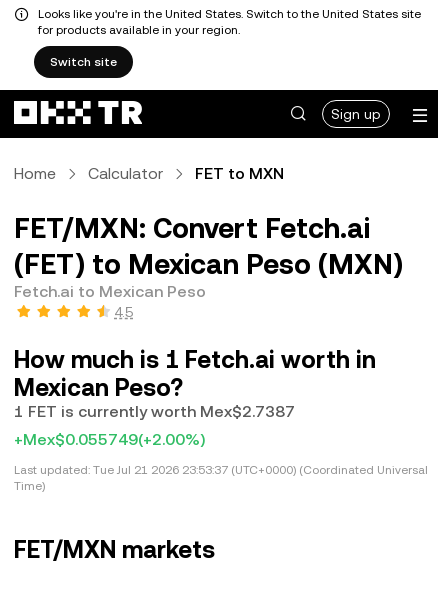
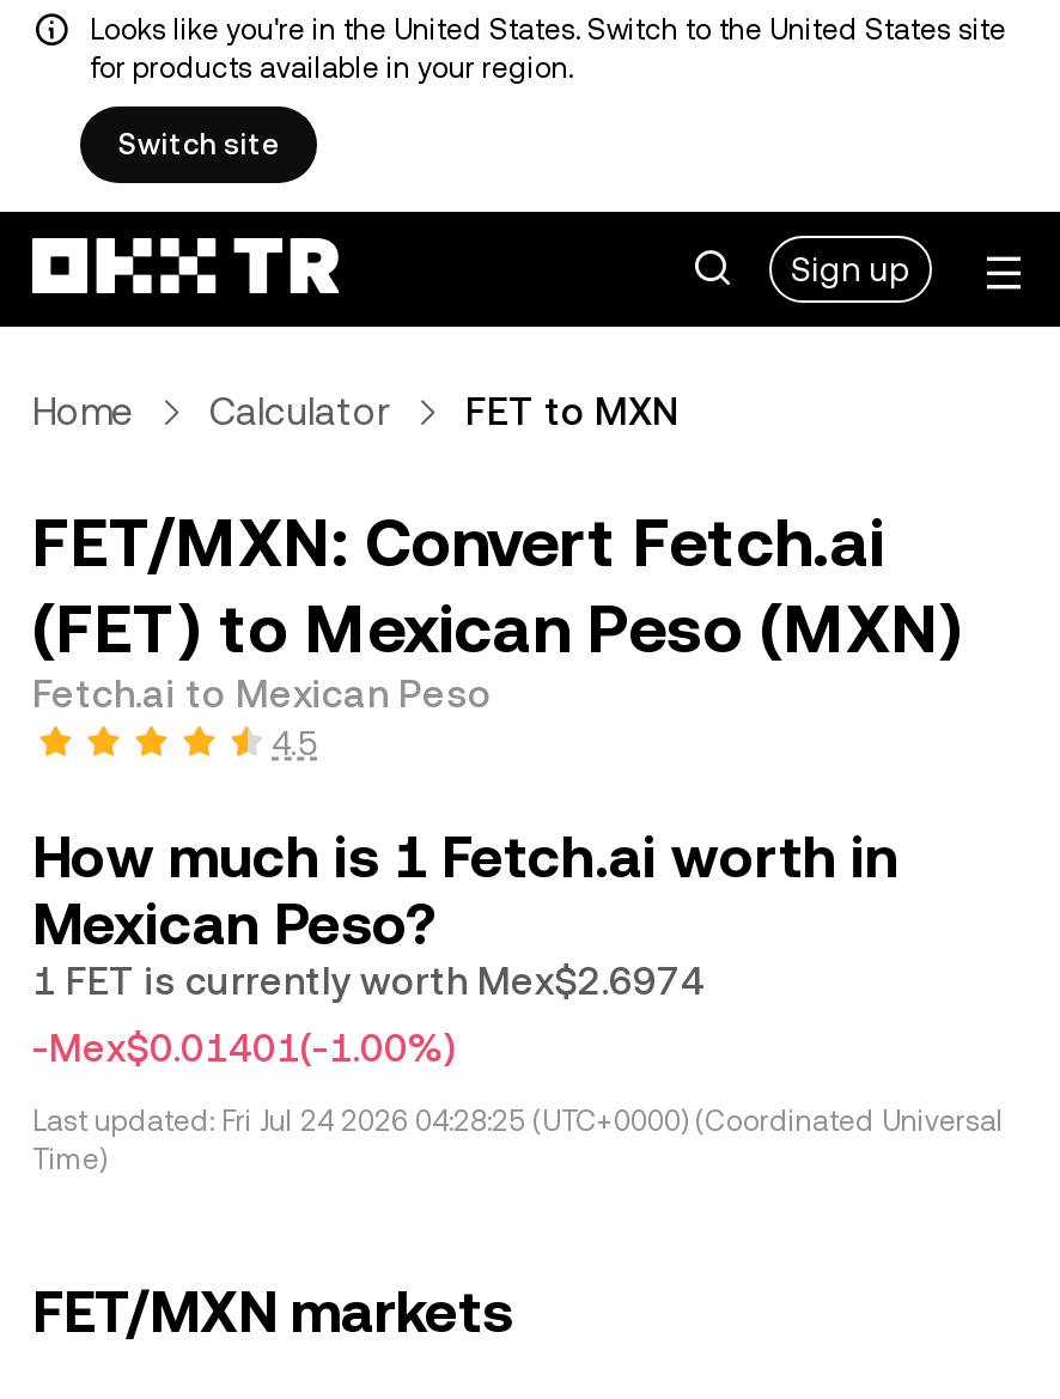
[14,402,295,421] 1 FET is currently worth Mex$2.7387 -> [32,959,705,1004] 1 FET is currently worth Mex$2.6974
[14,430,205,449] +Mex$0.055749(+2.00%) -> [32,1026,456,1071] -Mex$0.01401(-1.00%)
[14,463,428,477] Last updated: Tue Jul 21 2026 23:53:37 (UTC+0000) (Coordinated Universal -> [32,1105,1004,1138] Last updated: Fri Jul 24 2026 04:28:25 (UTC+0000) (Coordinated Universal

